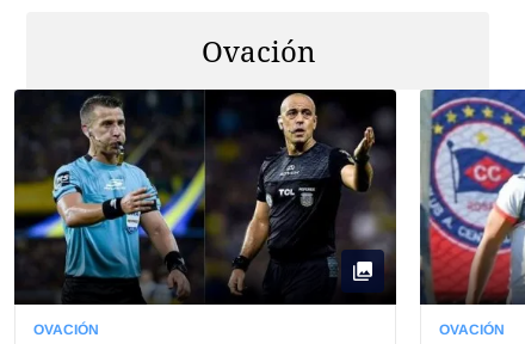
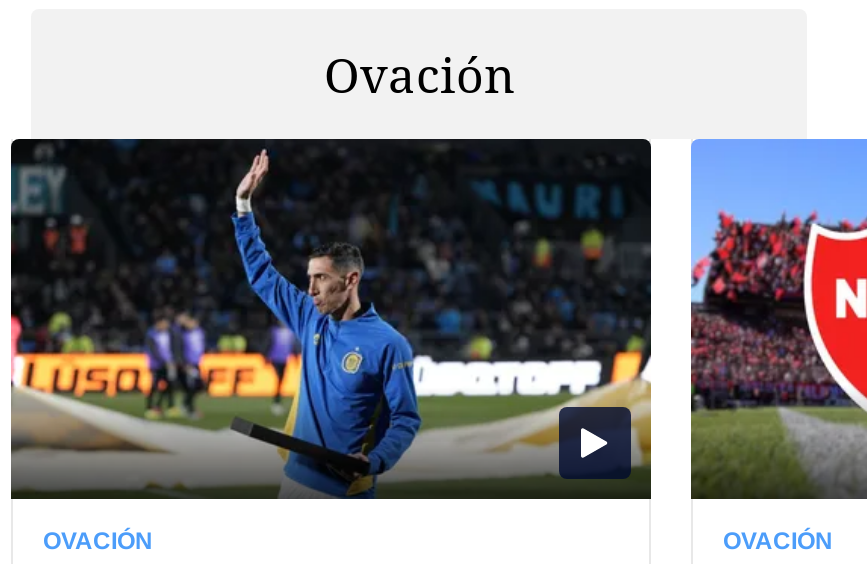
[13,90,397,305] [image] -> [9,139,653,499] [image]
[419,88,521,303] [image] -> [689,137,861,499] [image]

